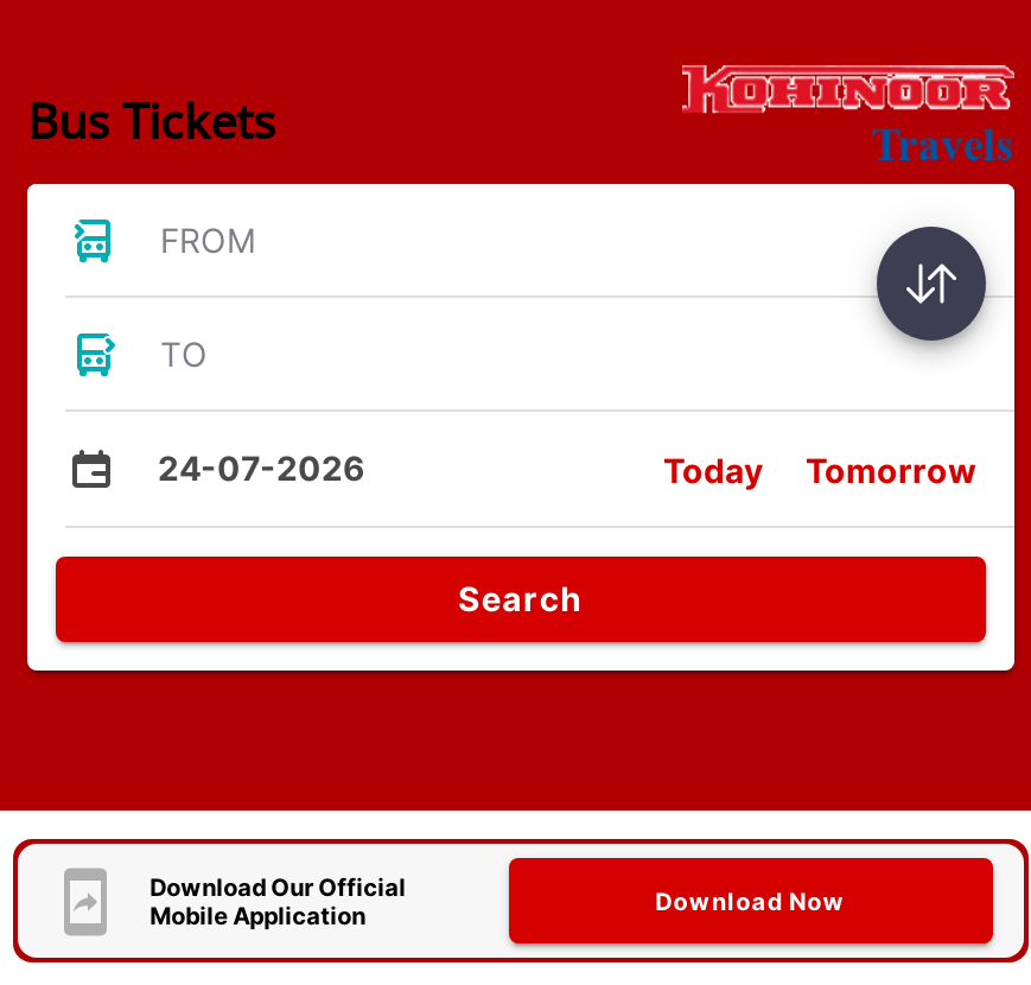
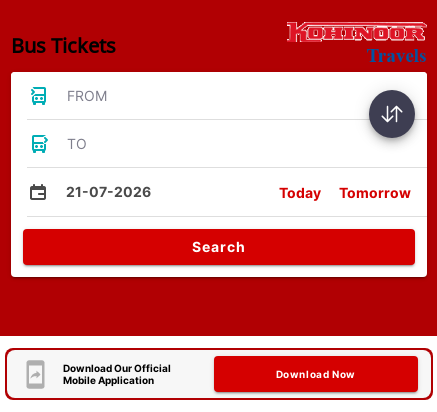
[158,447,364,488] 24-07-2026 -> [66,183,151,200] 21-07-2026

